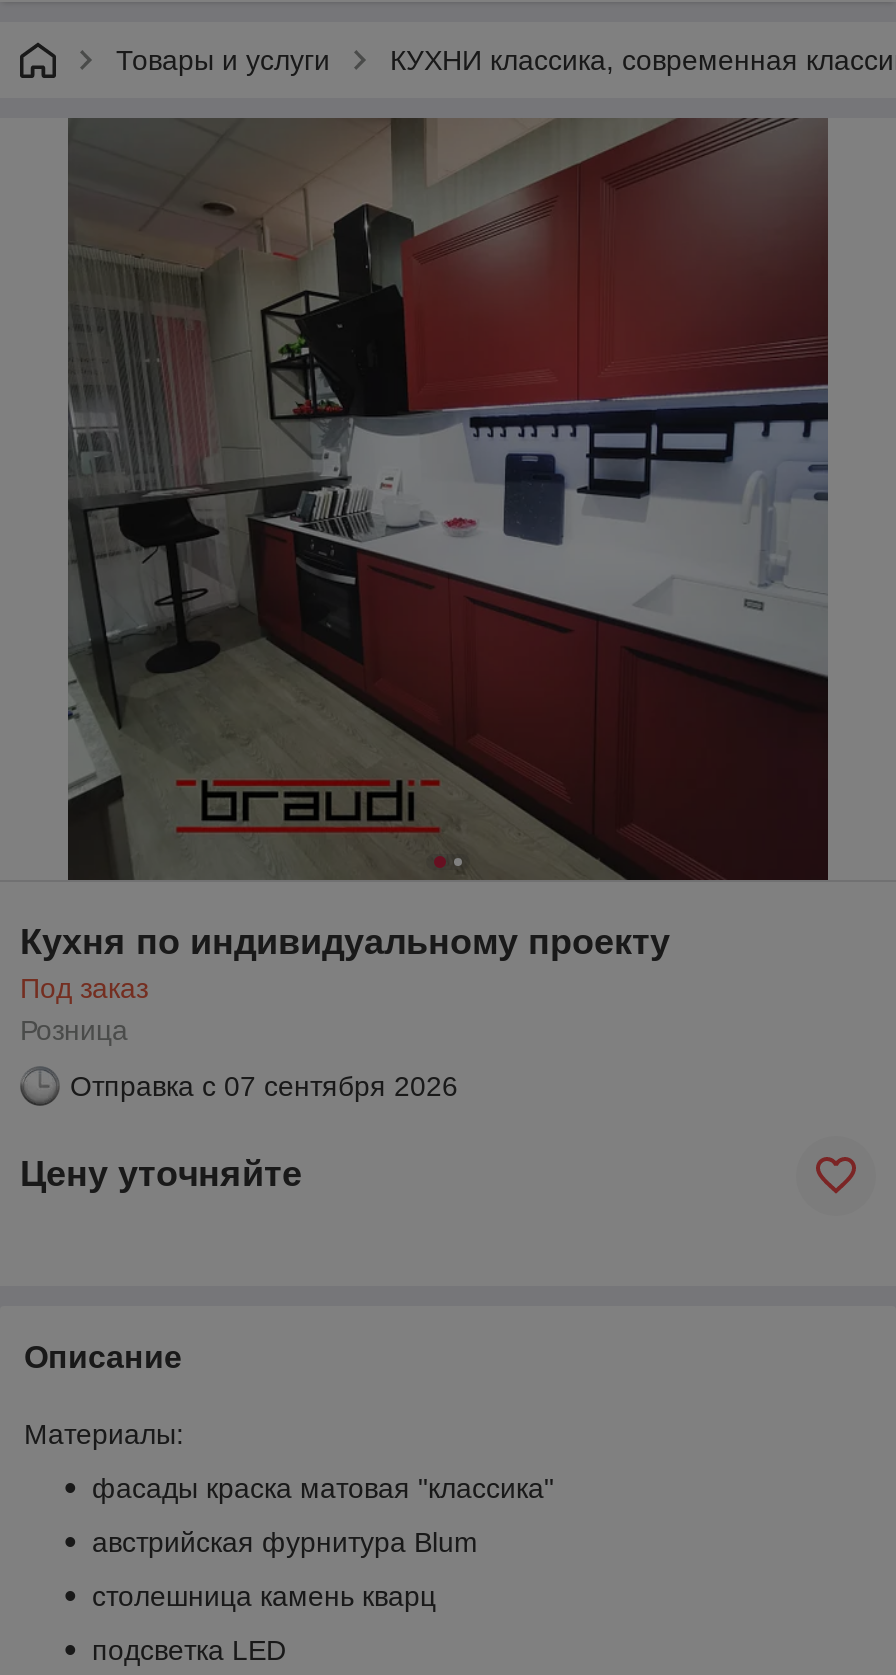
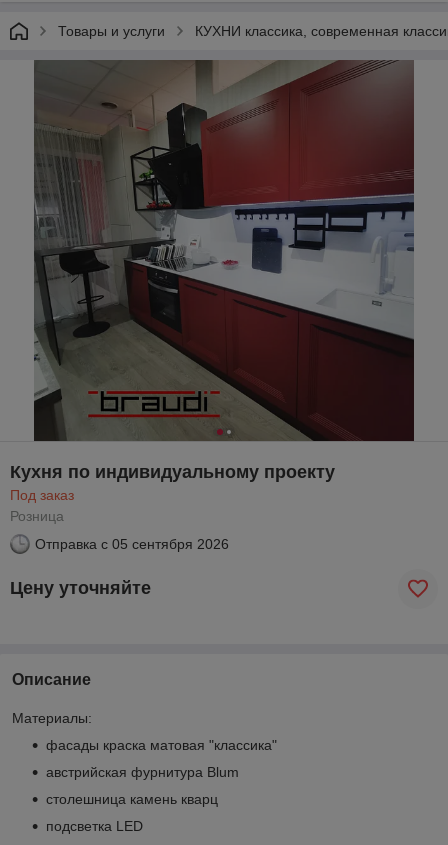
[70,1070,458,1102] Отправка с 07 сентября 2026 -> [35,536,229,552] Отправка с 05 сентября 2026

